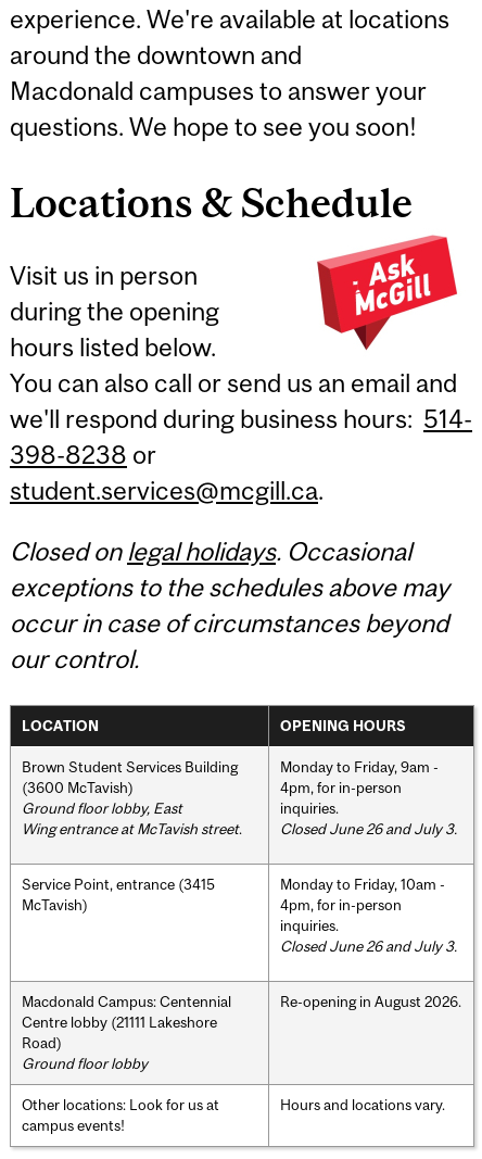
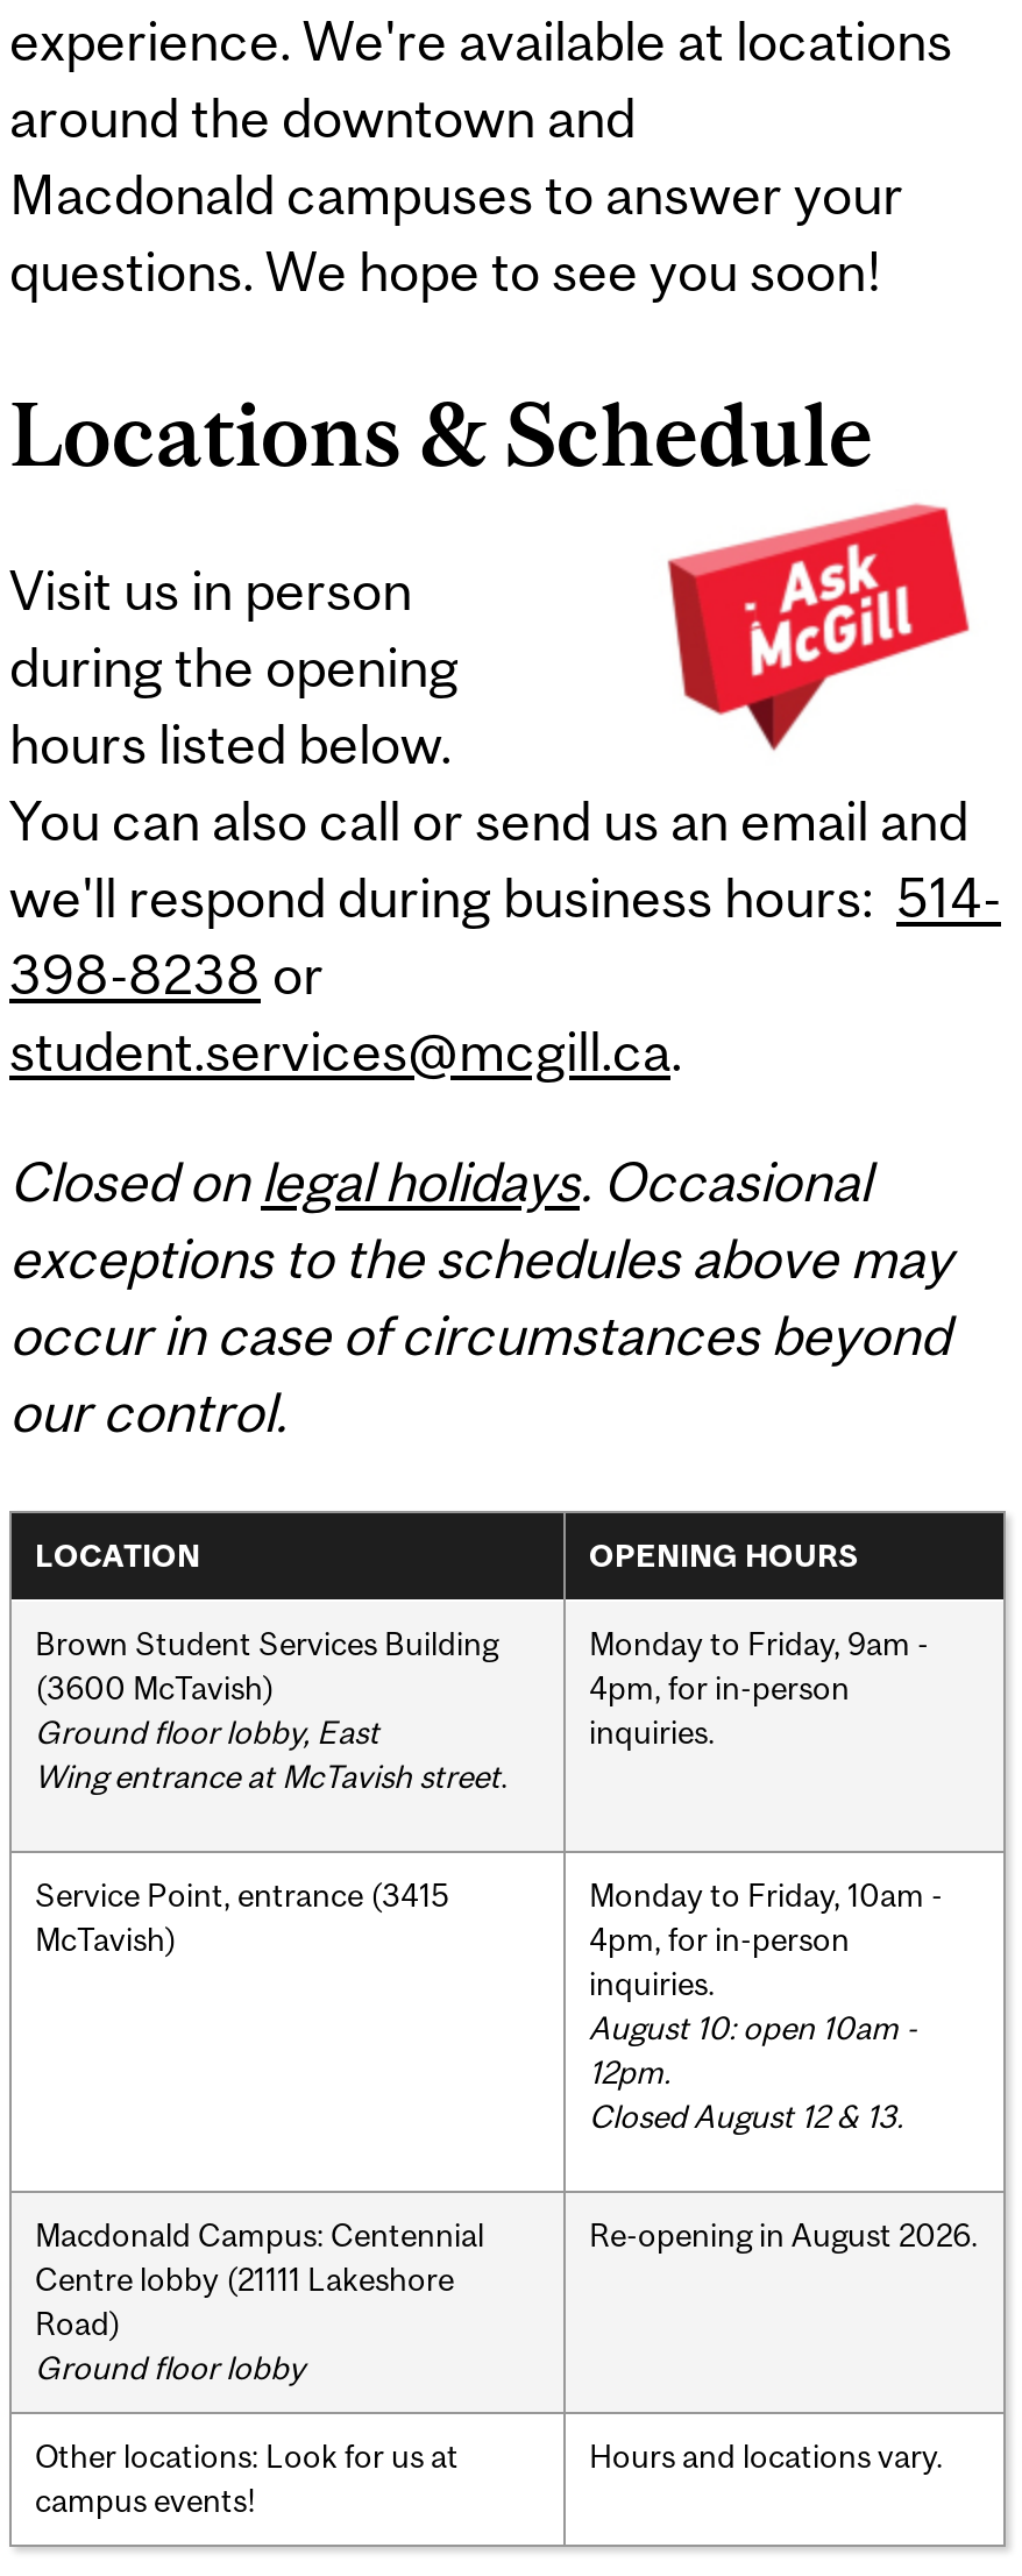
[280,820,457,837] Closed June 26 and July 3. -> none
[280,937,457,954] Closed June 26 and July 3. -> [589,2008,917,2134] August 10: open 10am - | 12pm. | Closed August 12 & 13.

